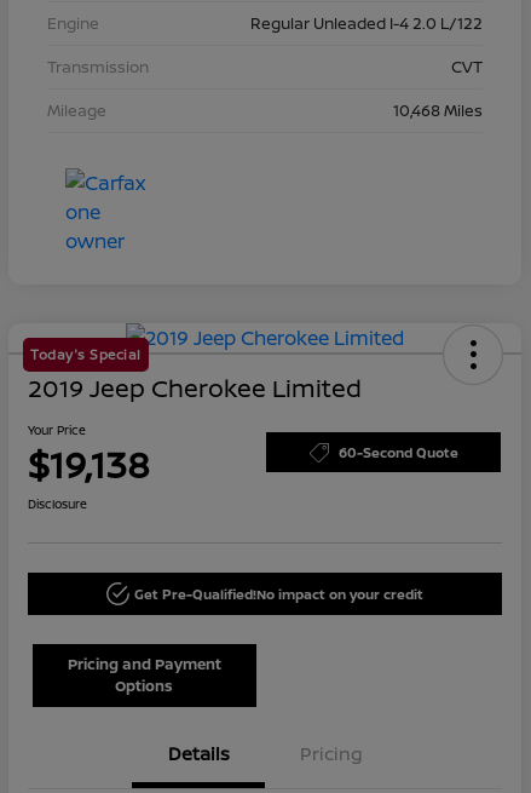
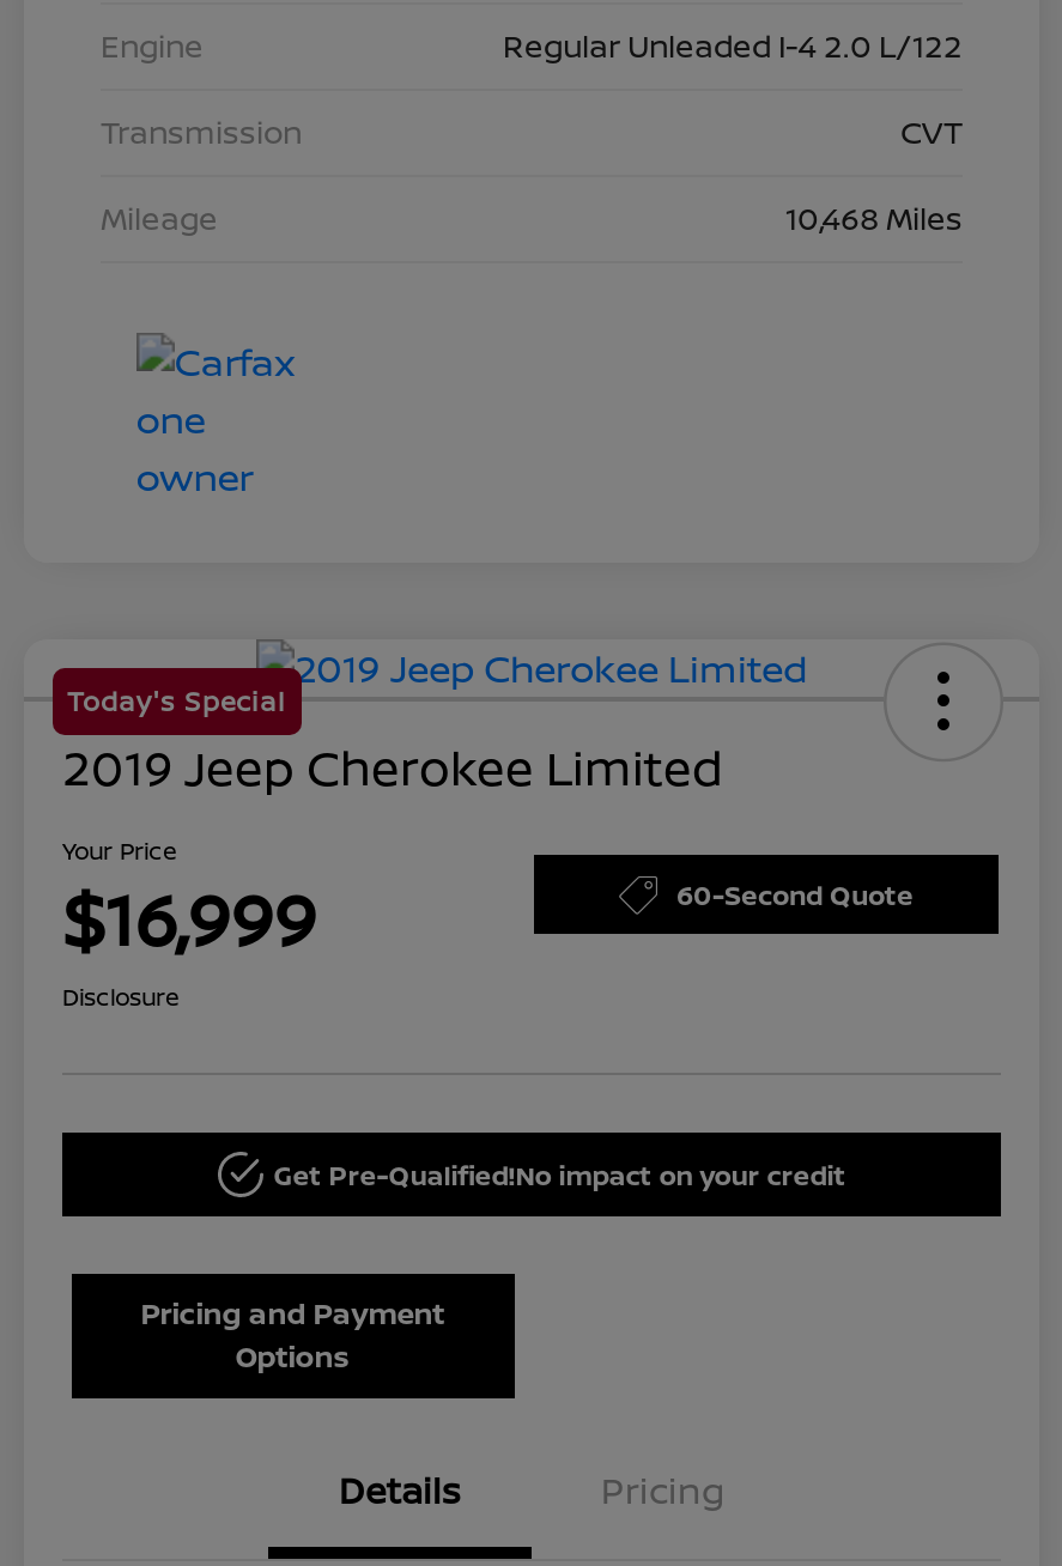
[28,439,150,489] $19,138 -> [62,869,316,967] $16,999

